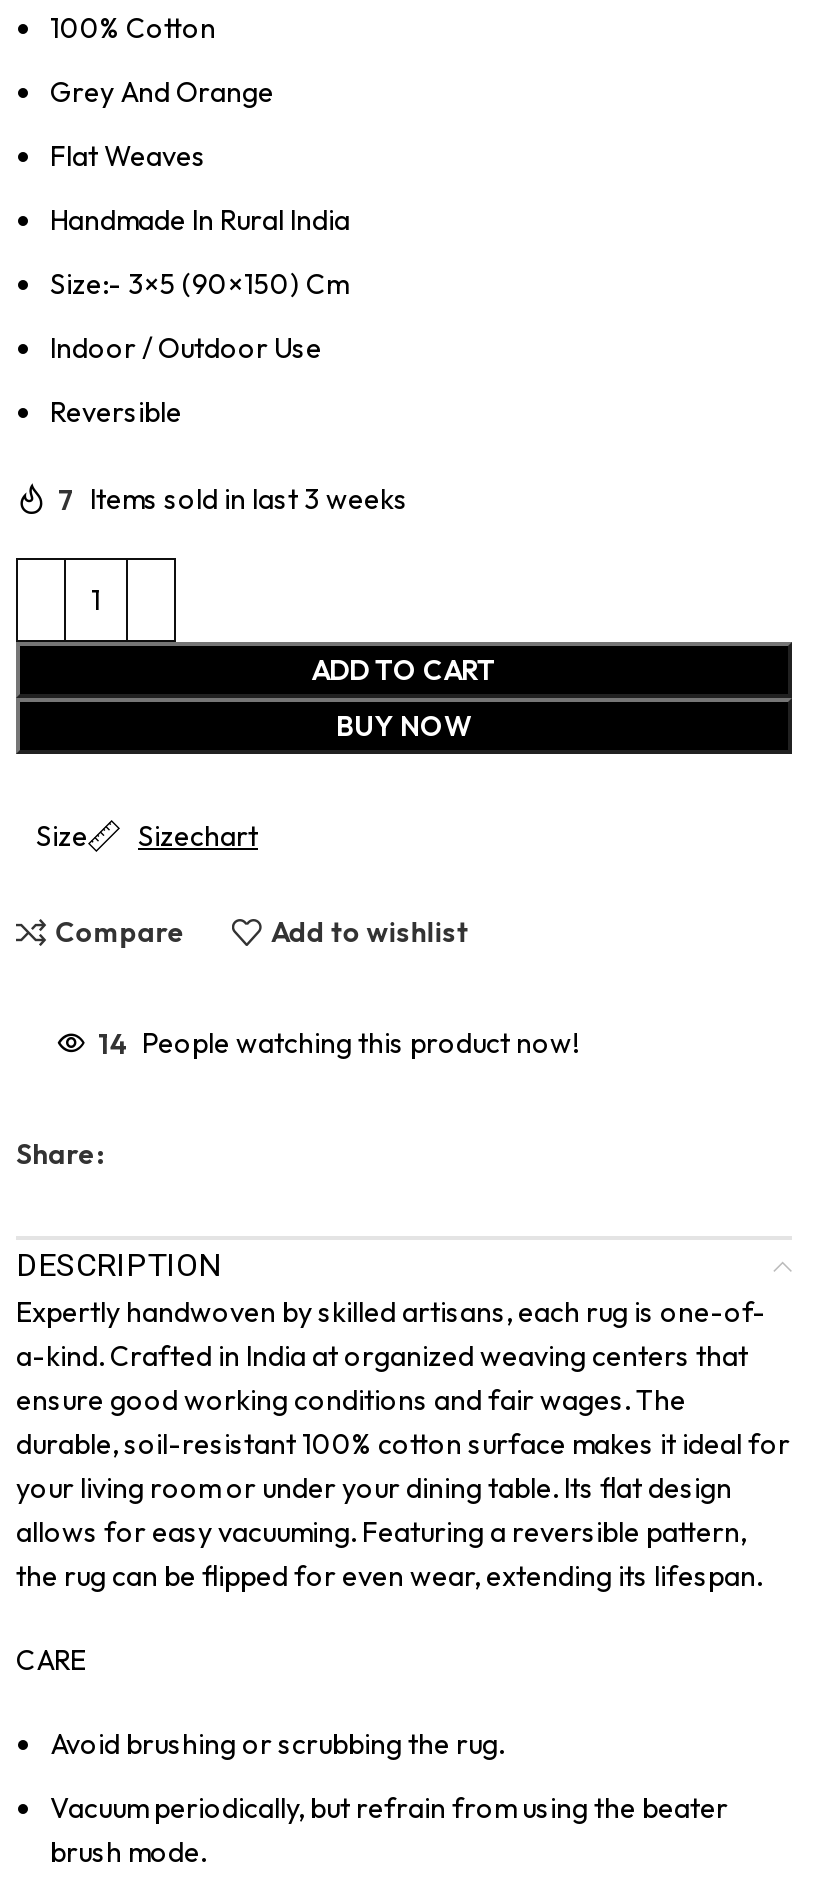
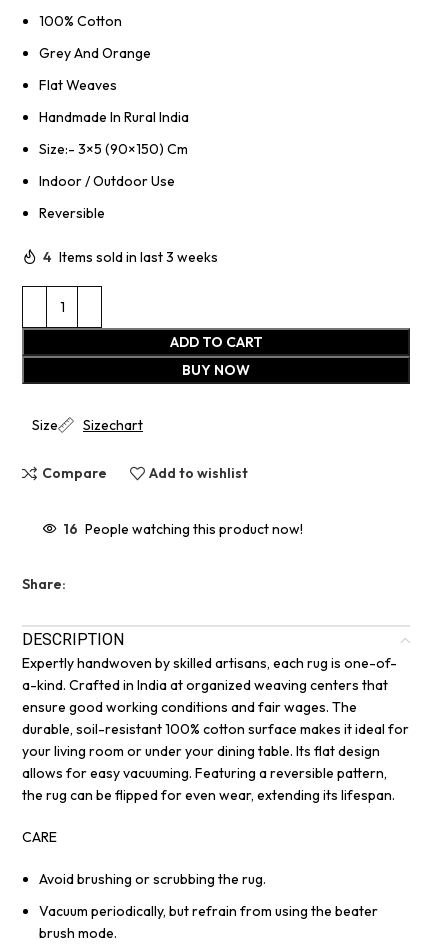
[58,481,408,517] 7 Items sold in last 3 weeks -> [43,248,218,266] 4 Items sold in last 3 weeks
[98,1025,578,1061] 14 People watching this product now! -> [63,520,303,538] 16 People watching this product now!

